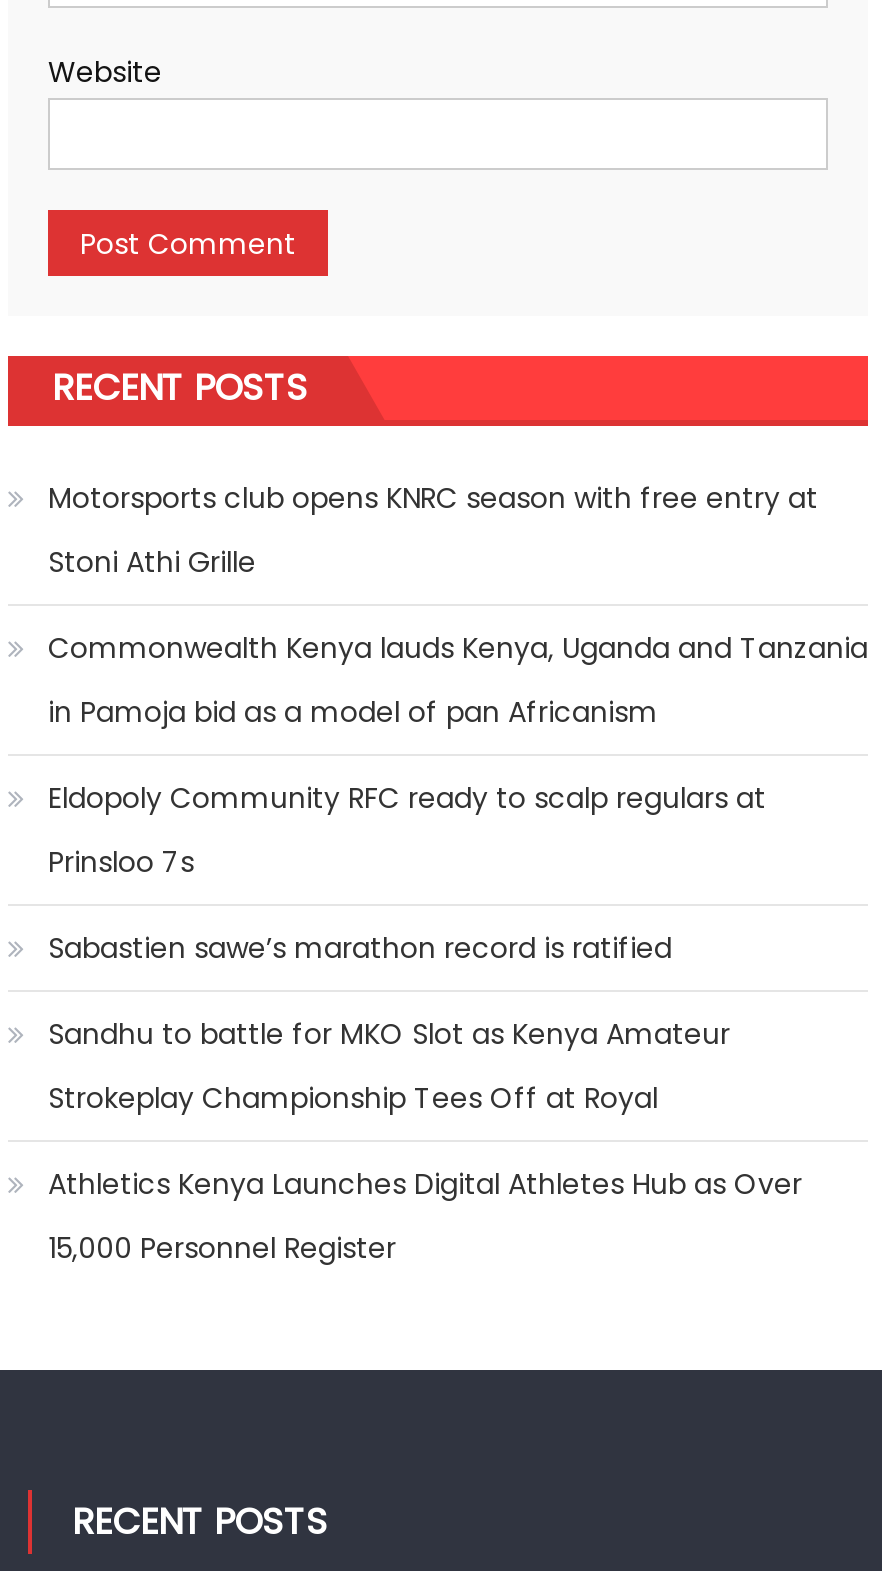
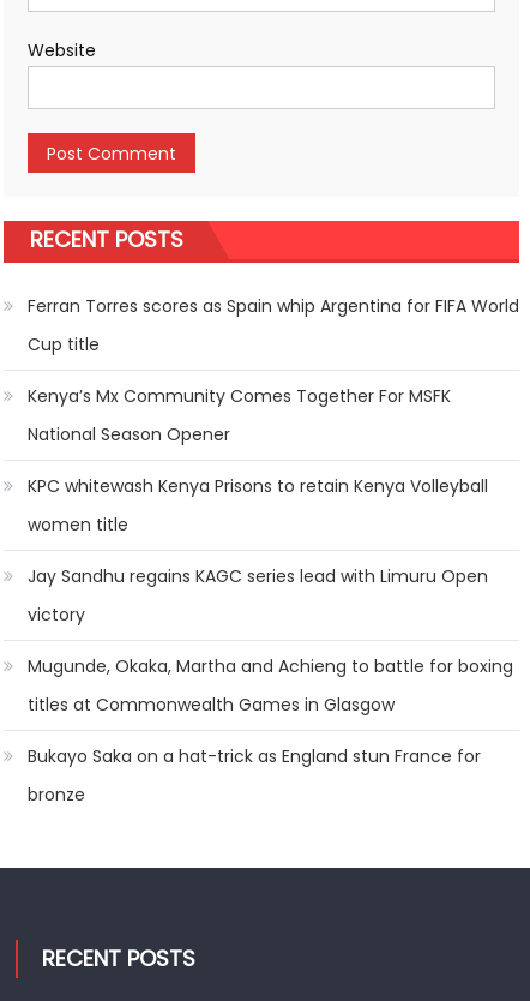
[48,478,868,1268] Motorsports club opens KNRC season with free entry at | Stoni Athi Grille | Commonwealth Kenya lauds Kenya, Uganda and Tanzania | in Pamoja bid as a model of pan Africanism | Eldopoly Community RFC ready to scalp regulars at | Prinsloo 7s | Sabastien sawe’s marathon record is ratified | Sandhu to battle for MKO Slot as Kenya Amateur | Strokeplay Championship Tees Off at Royal | Athletics Kenya Launches Digital Athletes Hub as Over | 15,000 Personnel Register -> [28,294,519,807] Ferran Torres scores as Spain whip Argentina for FIFA World | Cup title | Kenya’s Mx Community Comes Together For MSFK | National Season Opener | KPC whitewash Kenya Prisons to retain Kenya Volleyball | women title | Jay Sandhu regains KAGC series lead with Limuru Open | victory | Mugunde, Okaka, Martha and Achieng to battle for boxing | titles at Commonwealth Games in Glasgow | Bukayo Saka on a hat-trick as England stun France for | bronze

